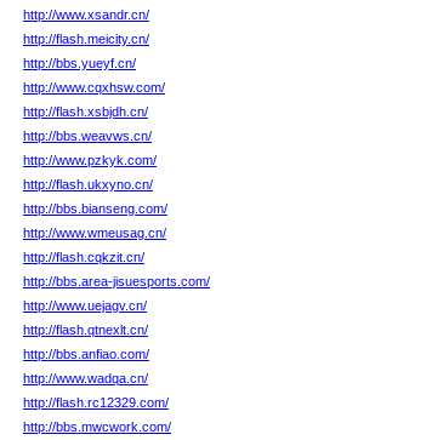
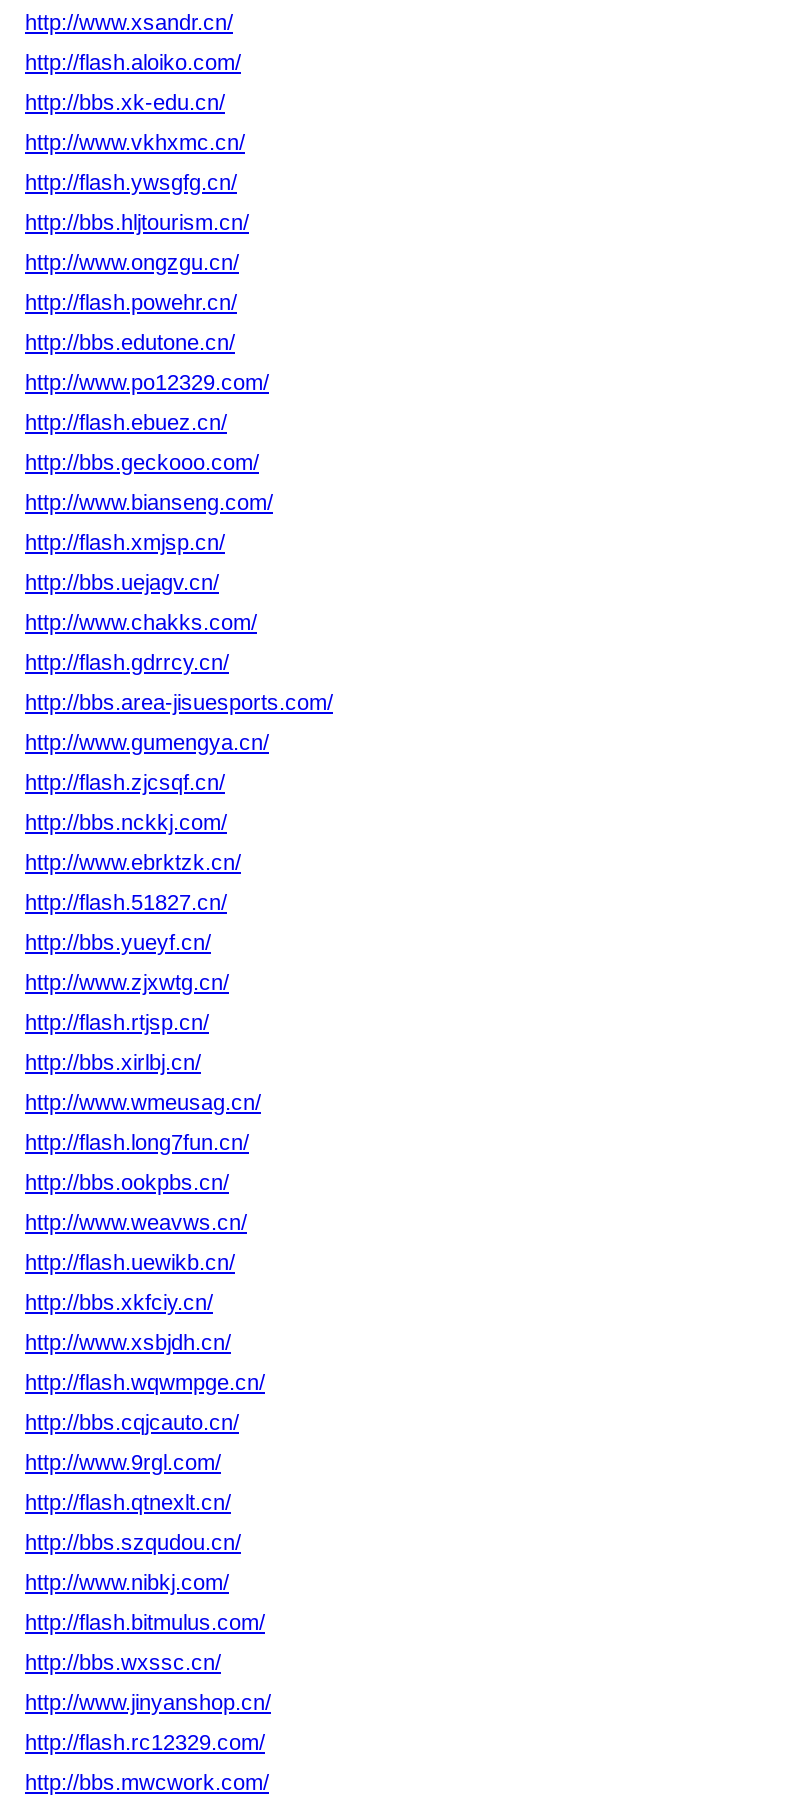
[23,32,149,46] http://flash.meicity.cn/ -> [25,50,273,914] http://flash.aloiko.com/ | http://bbs.xk-edu.cn/ | http://www.vkhxmc.cn/ | http://flash.ywsgfg.cn/ | http://bbs.hljtourism.cn/ | http://www.ongzgu.cn/ | http://flash.powehr.cn/ | http://bbs.edutone.cn/ | http://www.po12329.com/ | http://flash.ebuez.cn/ | http://bbs.geckooo.com/ | http://www.bianseng.com/ | http://flash.xmjsp.cn/ | http://bbs.uejagv.cn/ | http://www.chakks.com/ | http://flash.gdrrcy.cn/ | http://www.gumengya.cn/ | http://flash.zjcsqf.cn/ | http://bbs.nckkj.com/ | http://www.ebrktzk.cn/ | http://flash.51827.cn/
[23,80,167,216] http://www.cqxhsw.com/ | http://flash.xsbjdh.cn/ | http://bbs.weavws.cn/ | http://www.pzkyk.com/ | http://flash.ukxyno.cn/ | http://bbs.bianseng.com/ -> [25,970,229,1074] http://www.zjxwtg.cn/ | http://flash.rtjsp.cn/ | http://bbs.xirlbj.cn/
[23,250,147,313] http://flash.cqkzit.cn/ | http://www.uejagv.cn/ -> [25,1130,265,1474] http://flash.long7fun.cn/ | http://bbs.ookpbs.cn/ | http://www.weavws.cn/ | http://flash.uewikb.cn/ | http://bbs.xkfciy.cn/ | http://www.xsbjdh.cn/ | http://flash.wqwmpge.cn/ | http://bbs.cqjcauto.cn/ | http://www.9rgl.com/
moved [23,274,210,289] -> [25,690,333,714]: http://bbs.area-jisuesports.com/
[23,347,149,386] http://bbs.anfiao.com/ | http://www.wadqa.cn/ -> [25,1530,271,1714] http://bbs.szqudou.cn/ | http://www.nibkj.com/ | http://flash.bitmulus.com/ | http://bbs.wxssc.cn/ | http://www.jinyanshop.cn/

